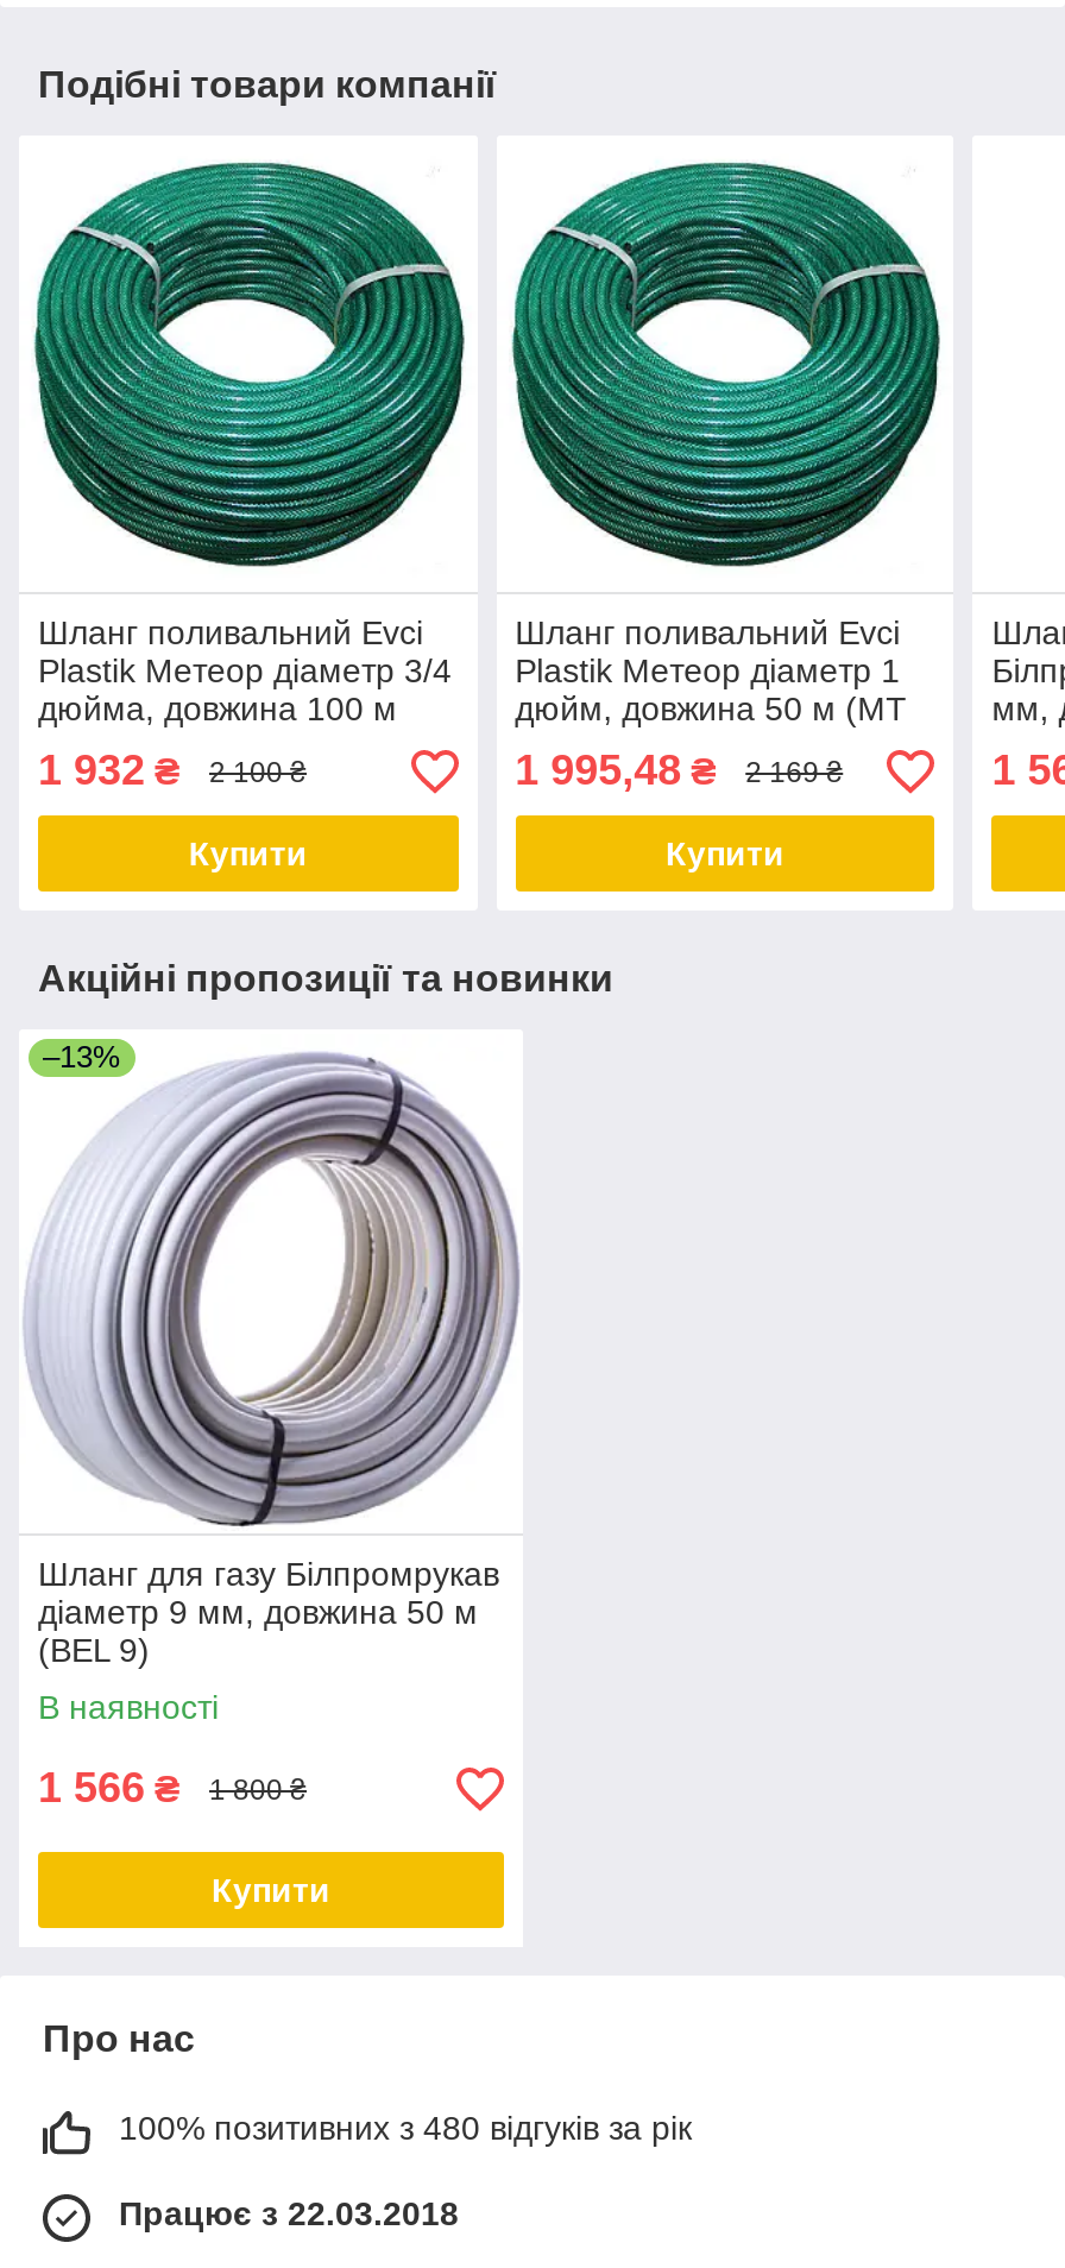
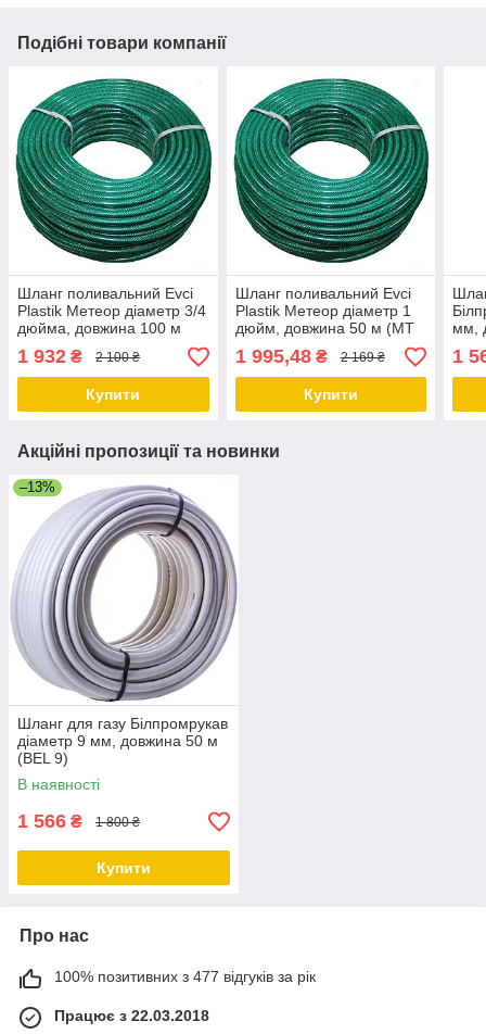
[119,2110,692,2148] 100% позитивних з 480 відгуків за рік -> [54,968,316,986] 100% позитивних з 477 відгуків за рік

